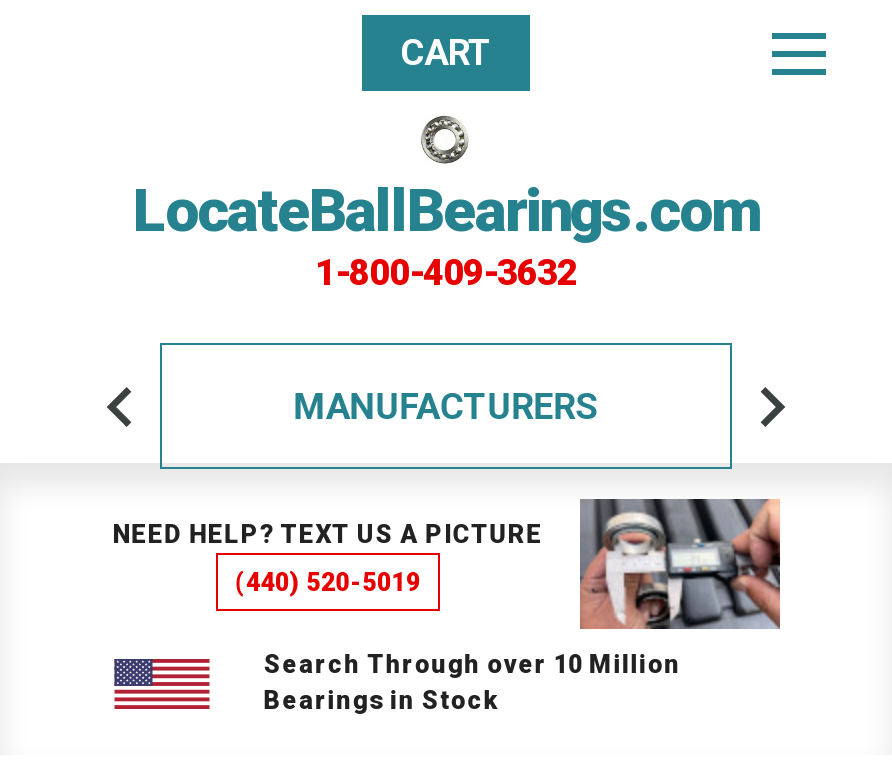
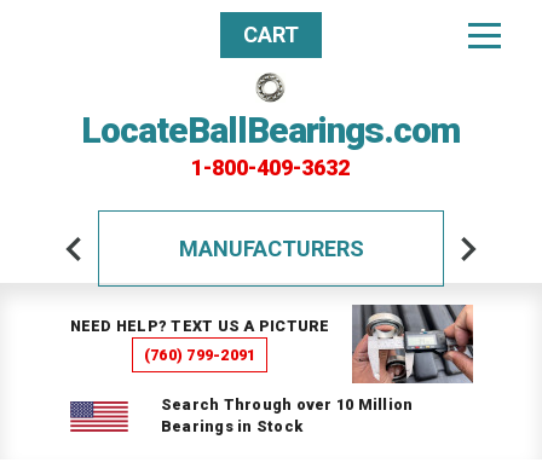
[236,566,420,596] (440) 520-5019 -> [144,345,256,363] (760) 799-2091

